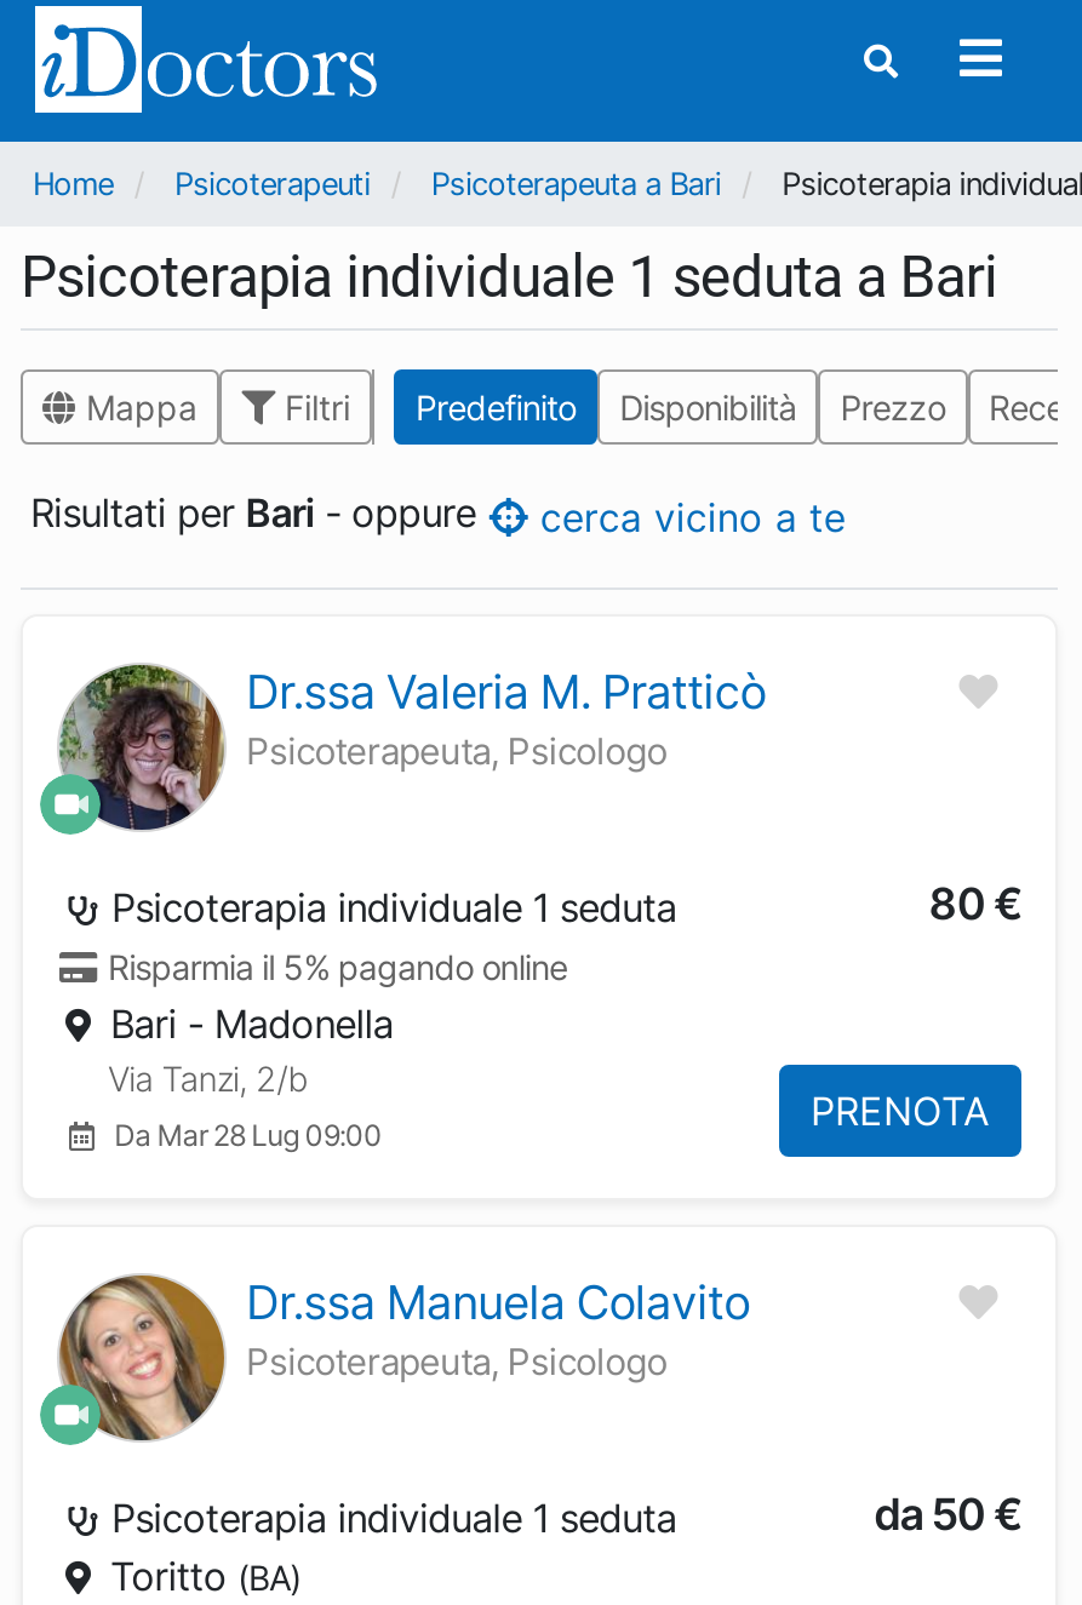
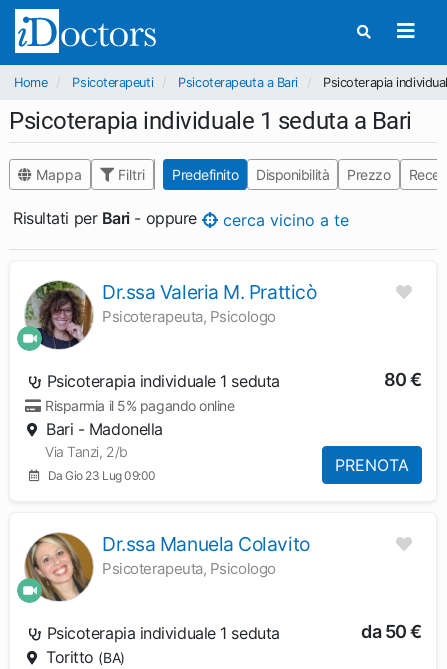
[114,1116,382,1153] Da Mar 28 Lug 09:00 -> [48,467,156,482] Da Gio 23 Lug 09:00

